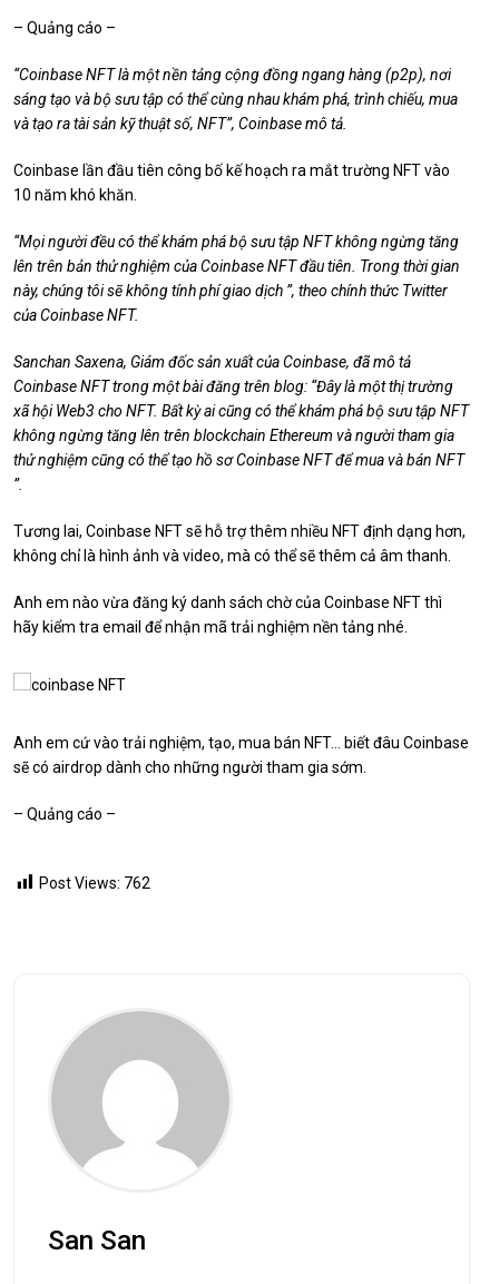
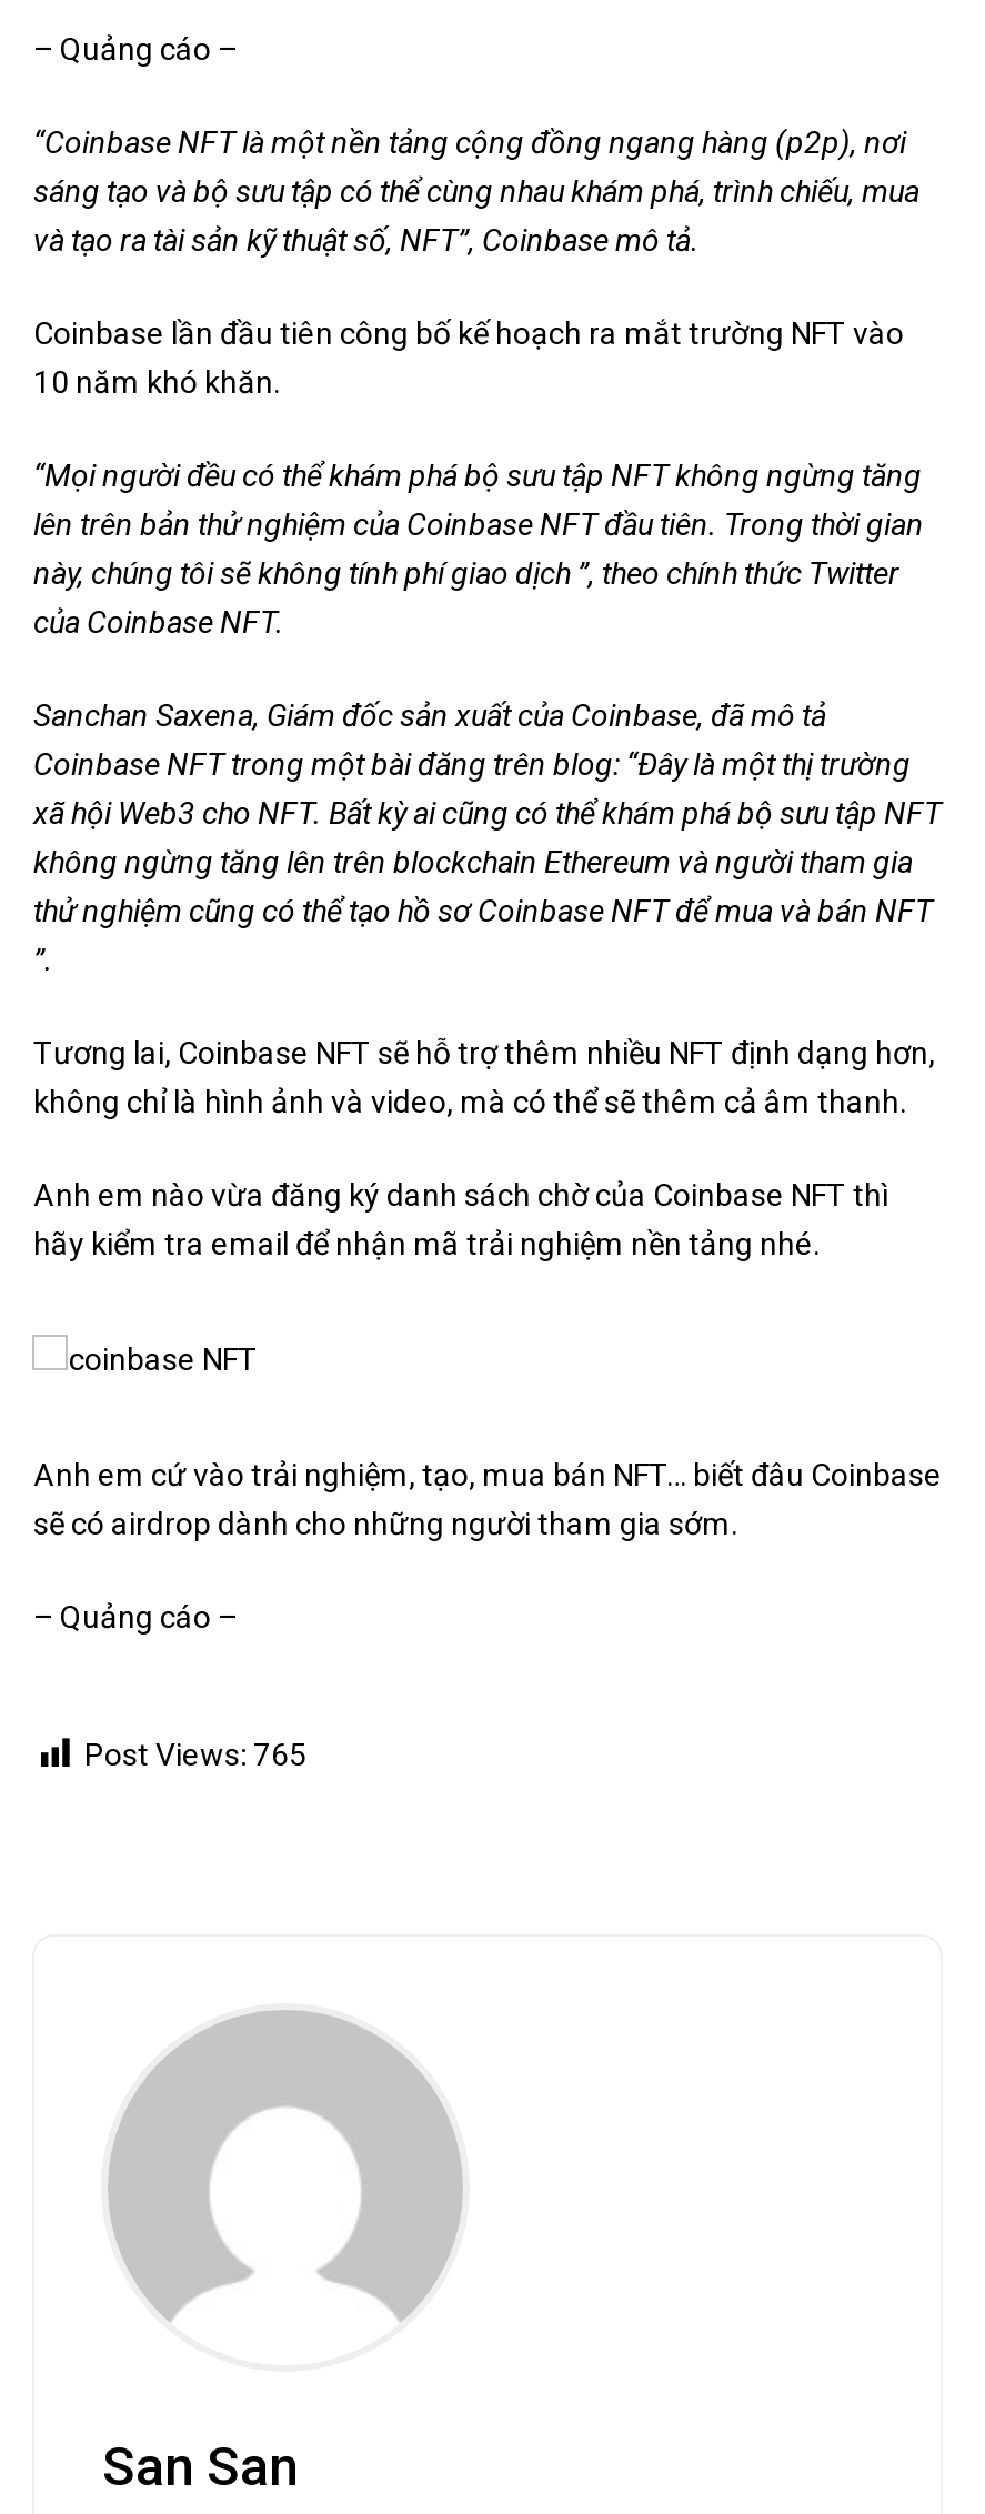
[40,874,151,892] Post Views: 762 -> [84,1737,306,1772] Post Views: 765

